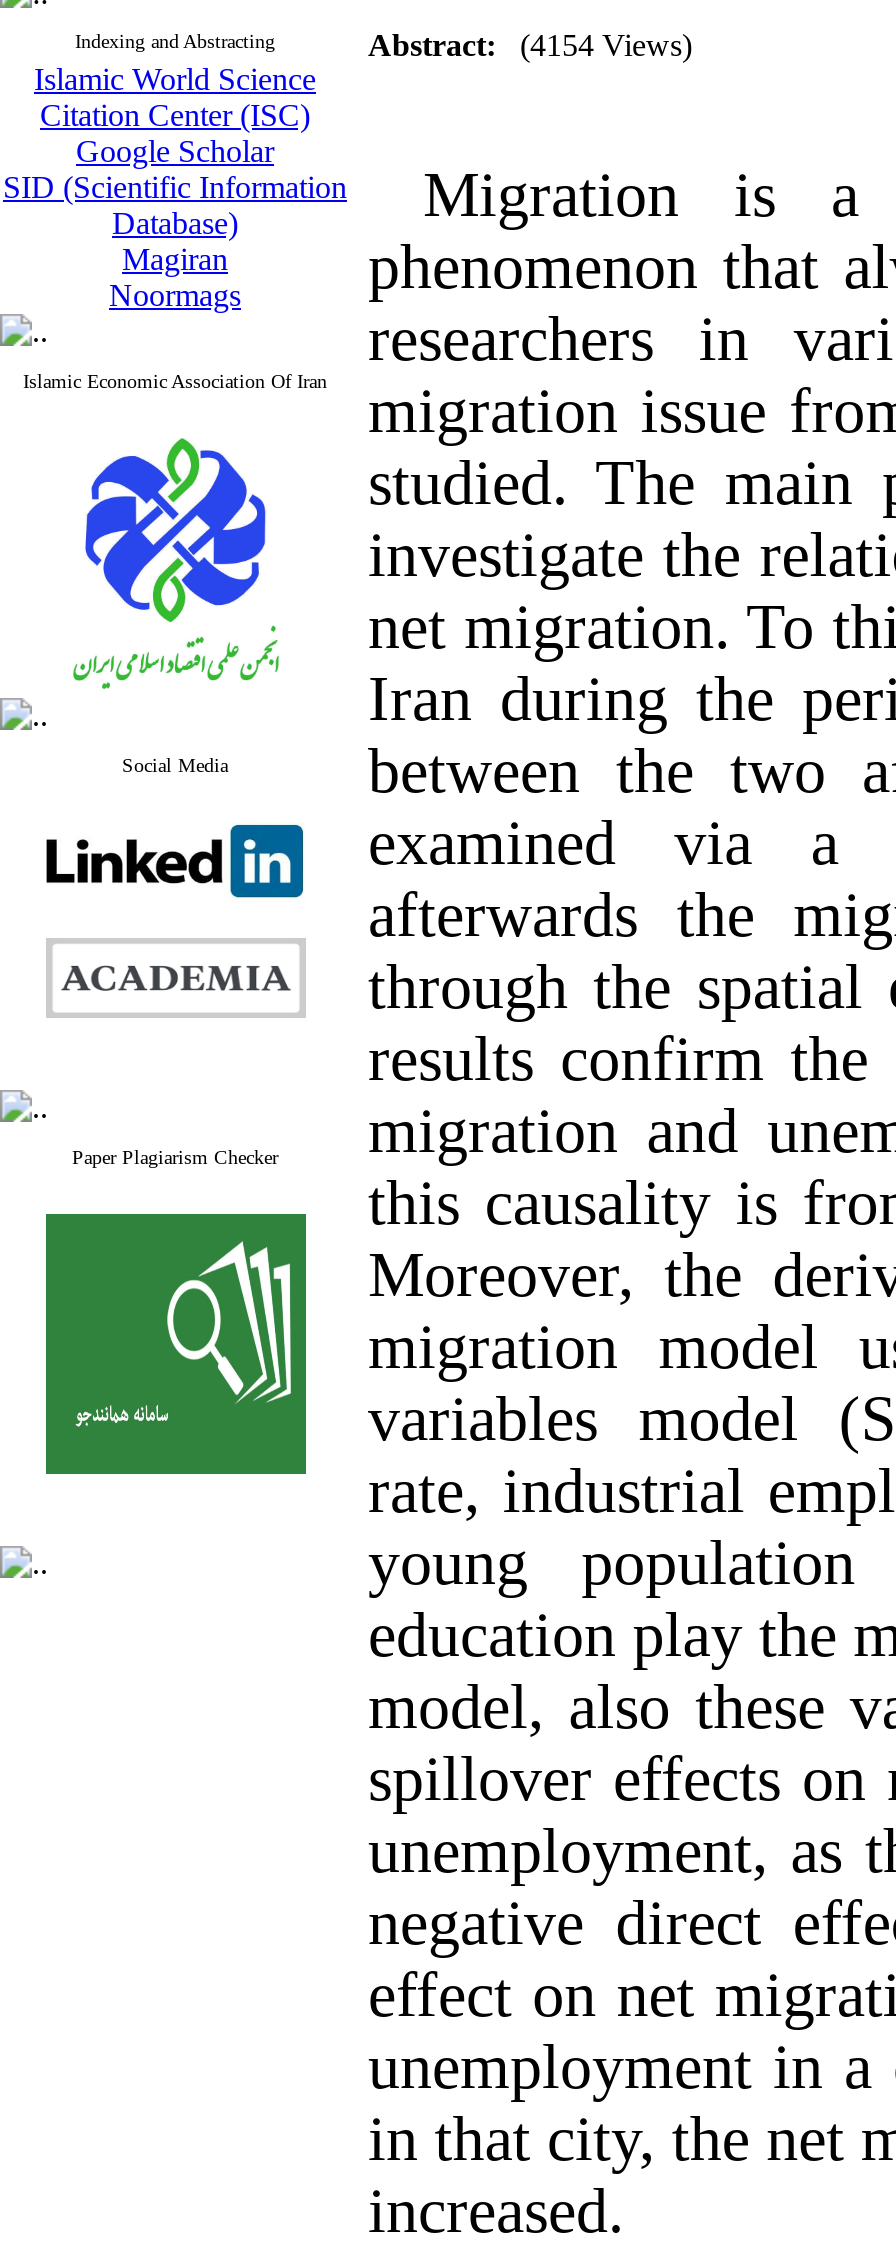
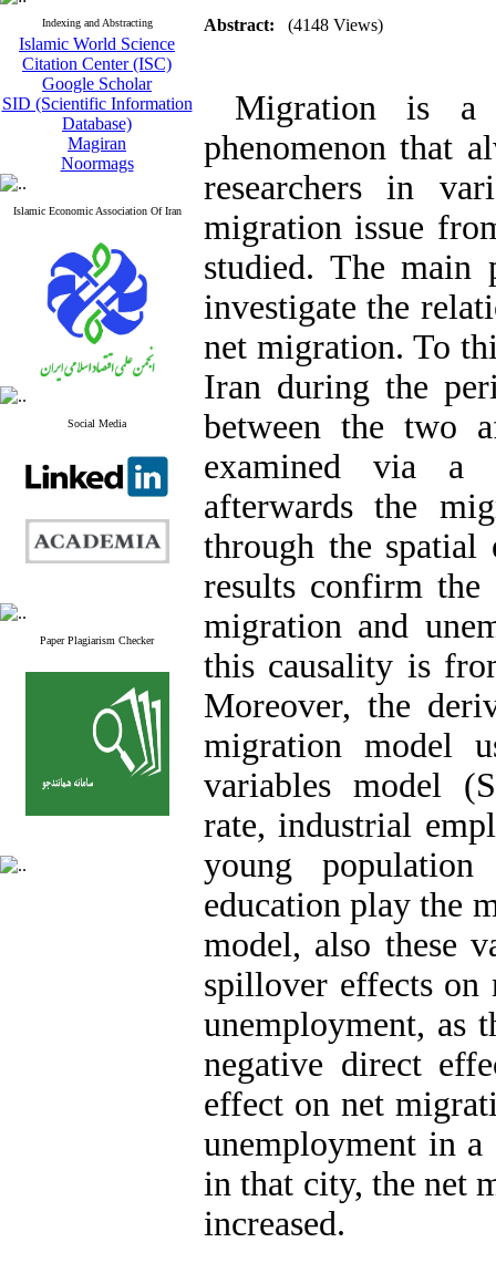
[368,28,692,62] Abstract: (4154 Views) -> [204,15,383,34] Abstract: (4148 Views)

